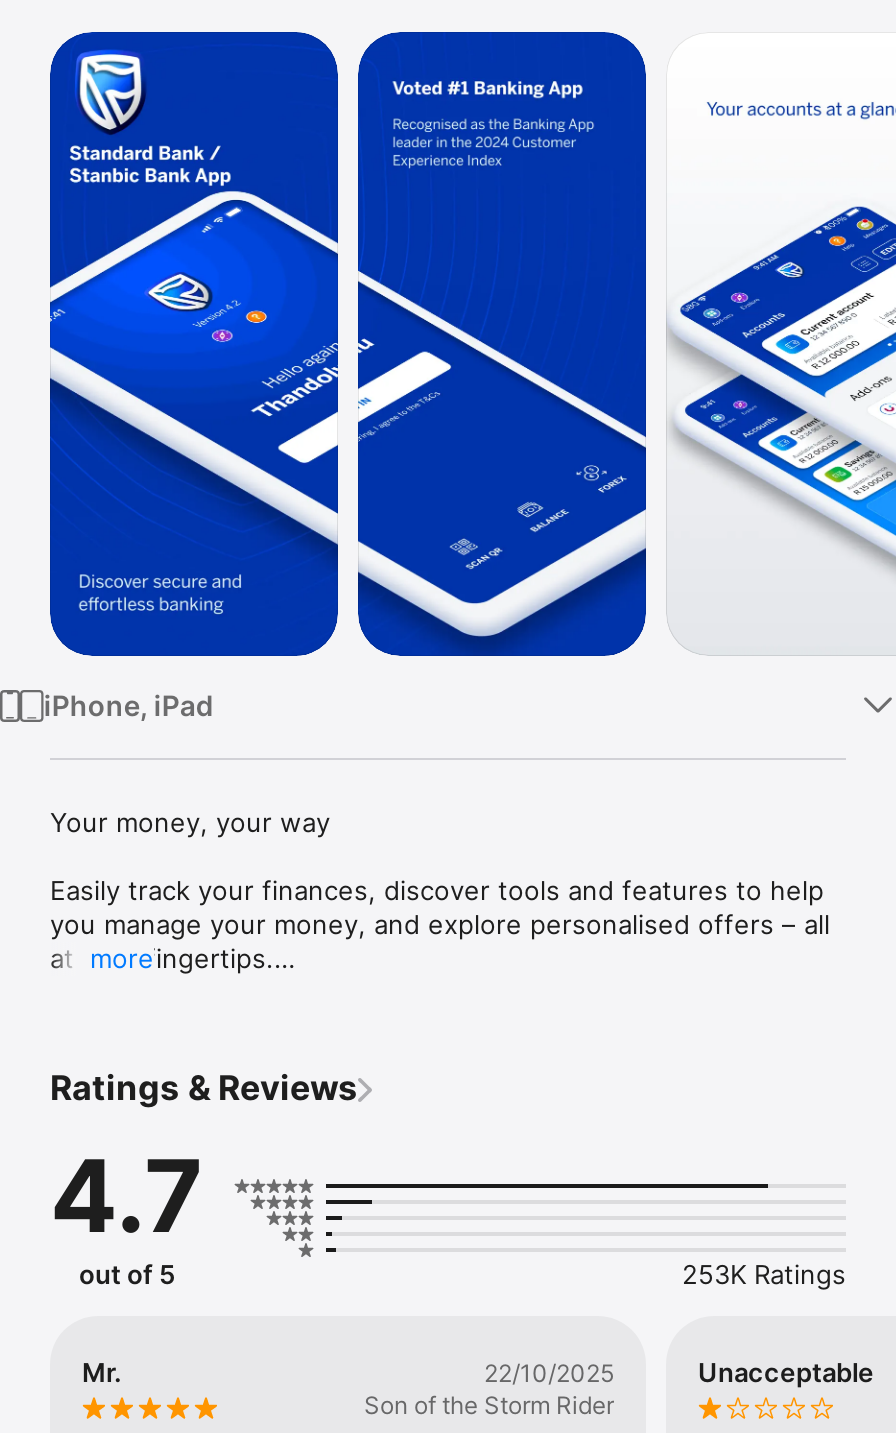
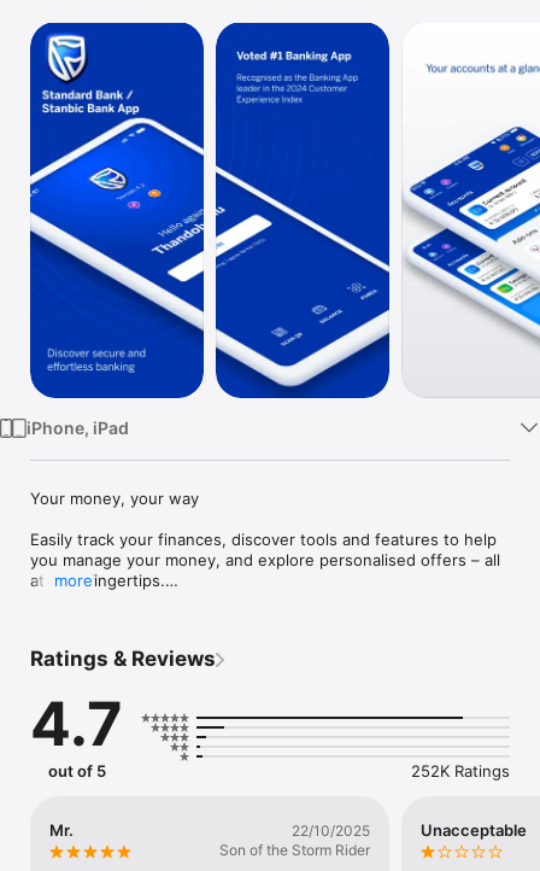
[682,1258,846,1290] 253K Ratings -> [411,761,510,780] 252K Ratings

